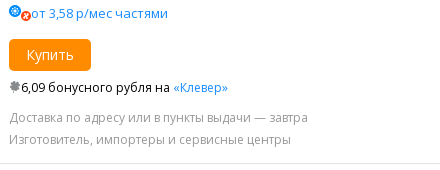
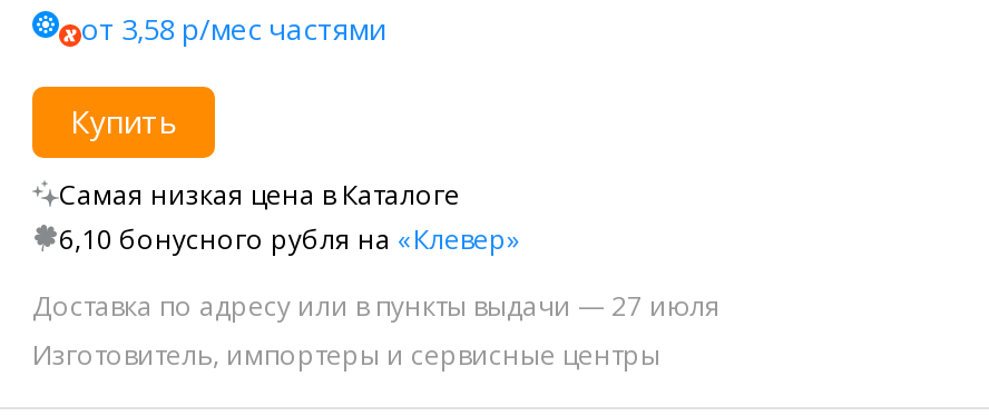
[21,79,228,96] 6,09 бонусного рубля на «Клевер» -> [59,176,520,258] Самая низкая цена в Каталоге | 6,10 бонусного рубля на «Клевер»
[9,109,308,126] Доставка по адресу или в пункты выдачи — завтра -> [32,287,721,325] Доставка по адресу или в пункты выдачи — 27 июля

